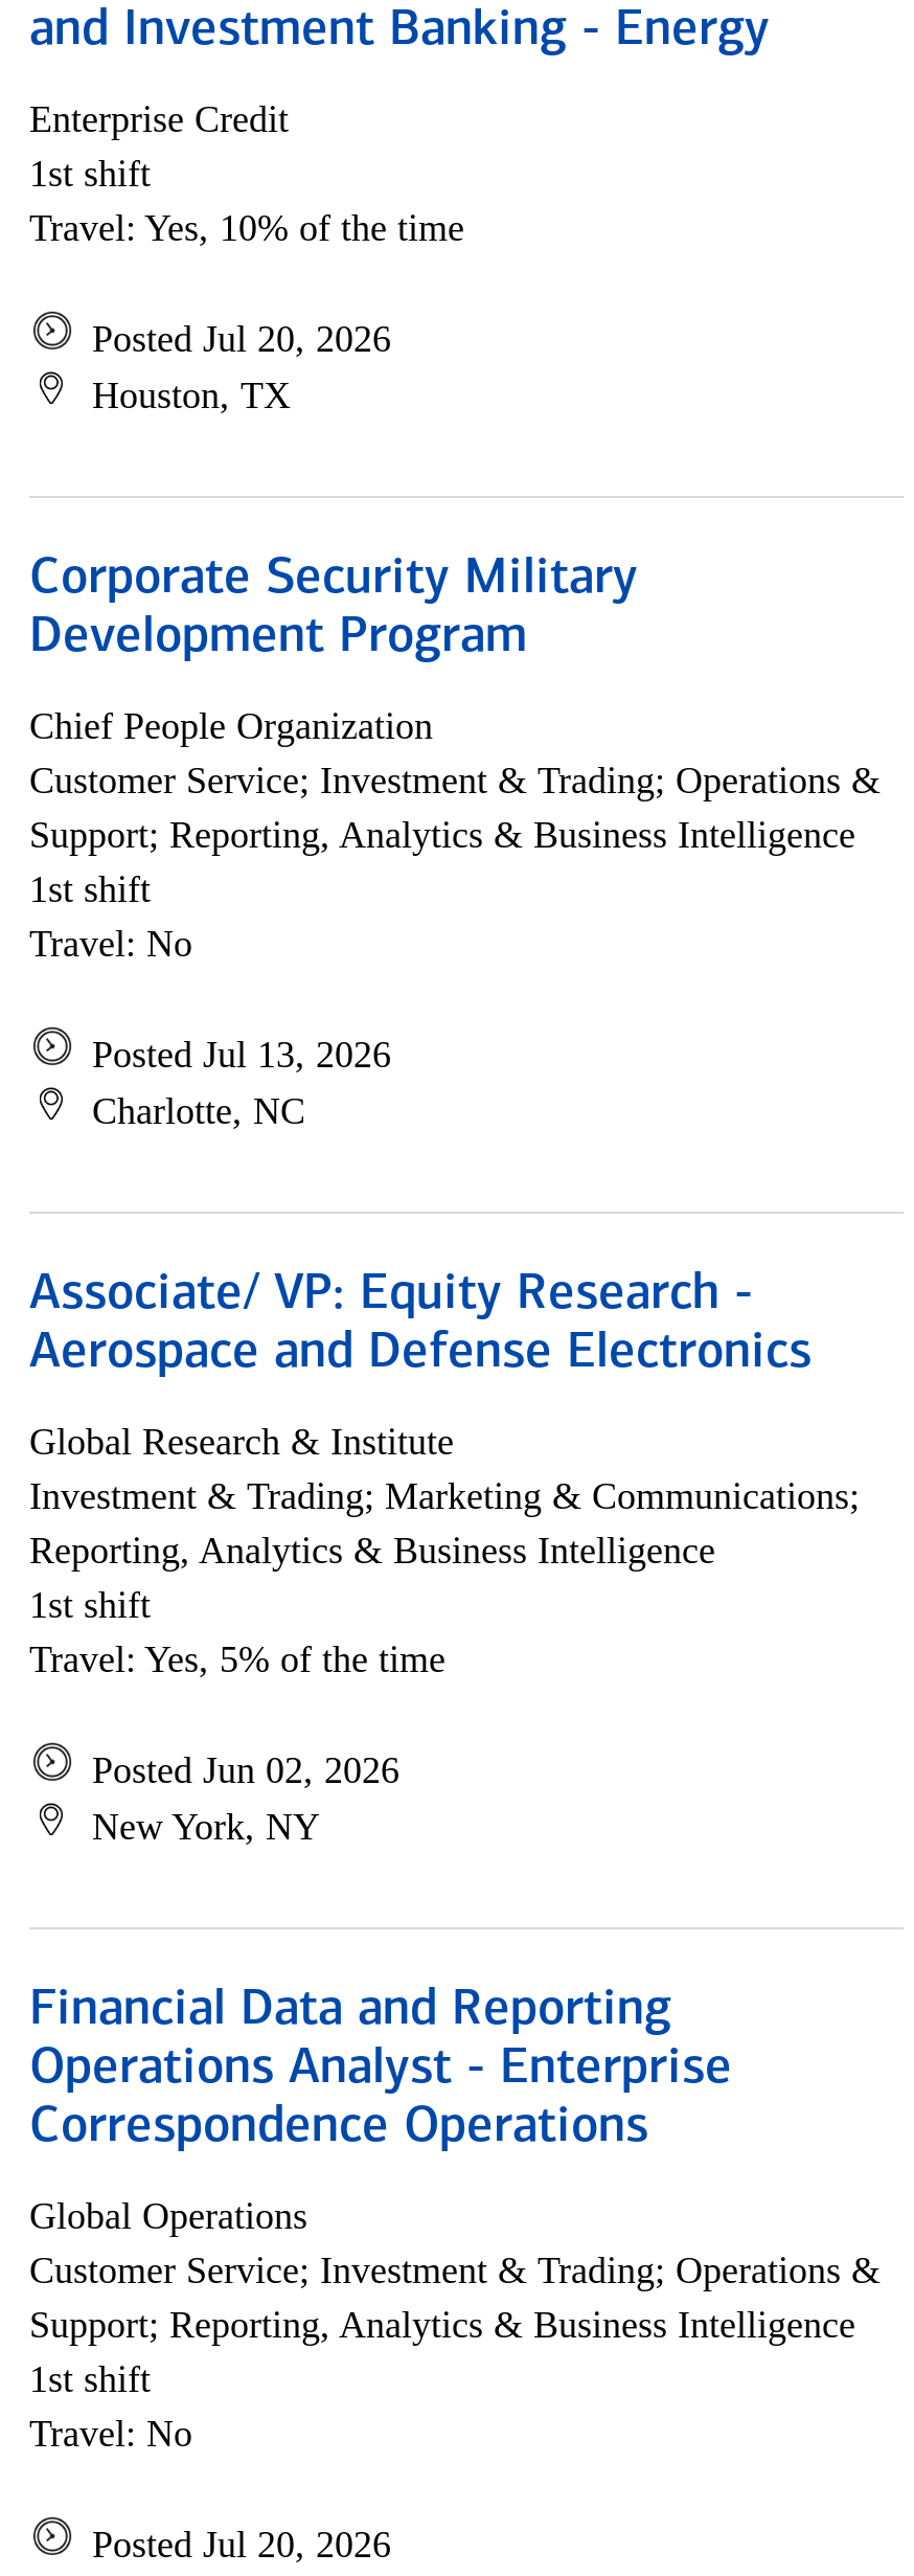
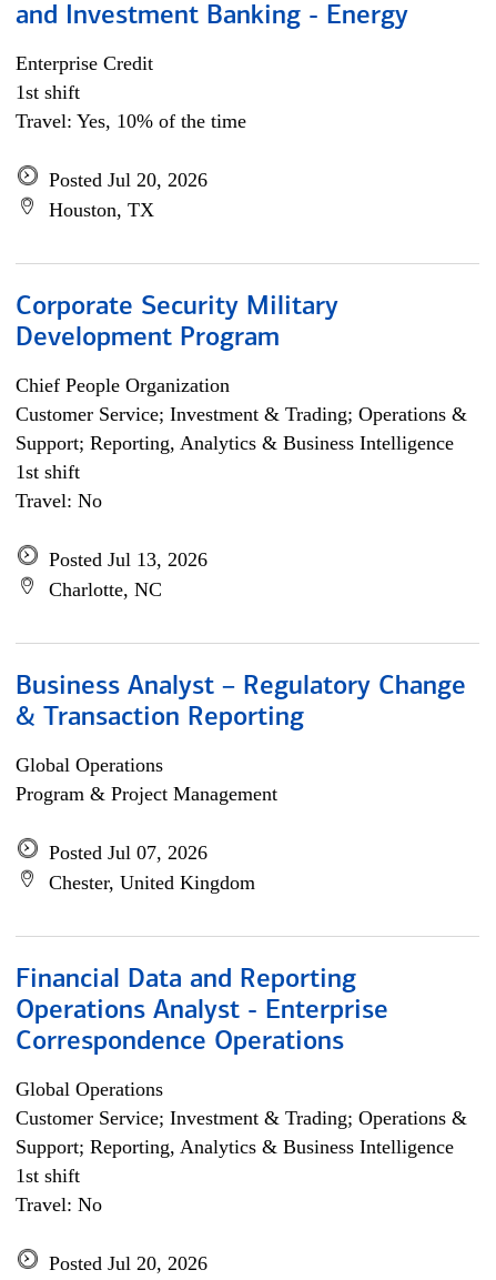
[29,1270,812,1379] Associate/ VP: Equity Research - | Aerospace and Defense Electronics -> [16,674,466,732] Business Analyst – Regulatory Change | & Transaction Reporting
[29,1421,860,1680] Global Research & Institute | Investment & Trading; Marketing & Communications; | Reporting, Analytics & Business Intelligence | 1st shift | Travel: Yes, 5% of the time -> [16,754,277,805] Global Operations | Program & Project Management
[92,1749,399,1848] Posted Jun 02, 2026 | New York, NY -> [49,841,255,894] Posted Jul 07, 2026 | Chester, United Kingdom

